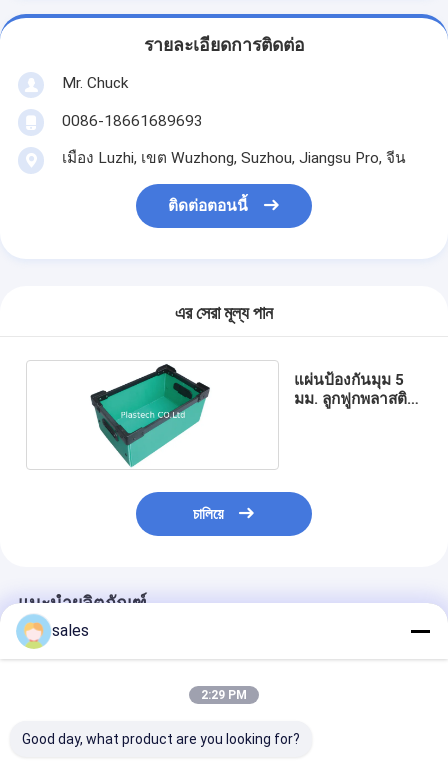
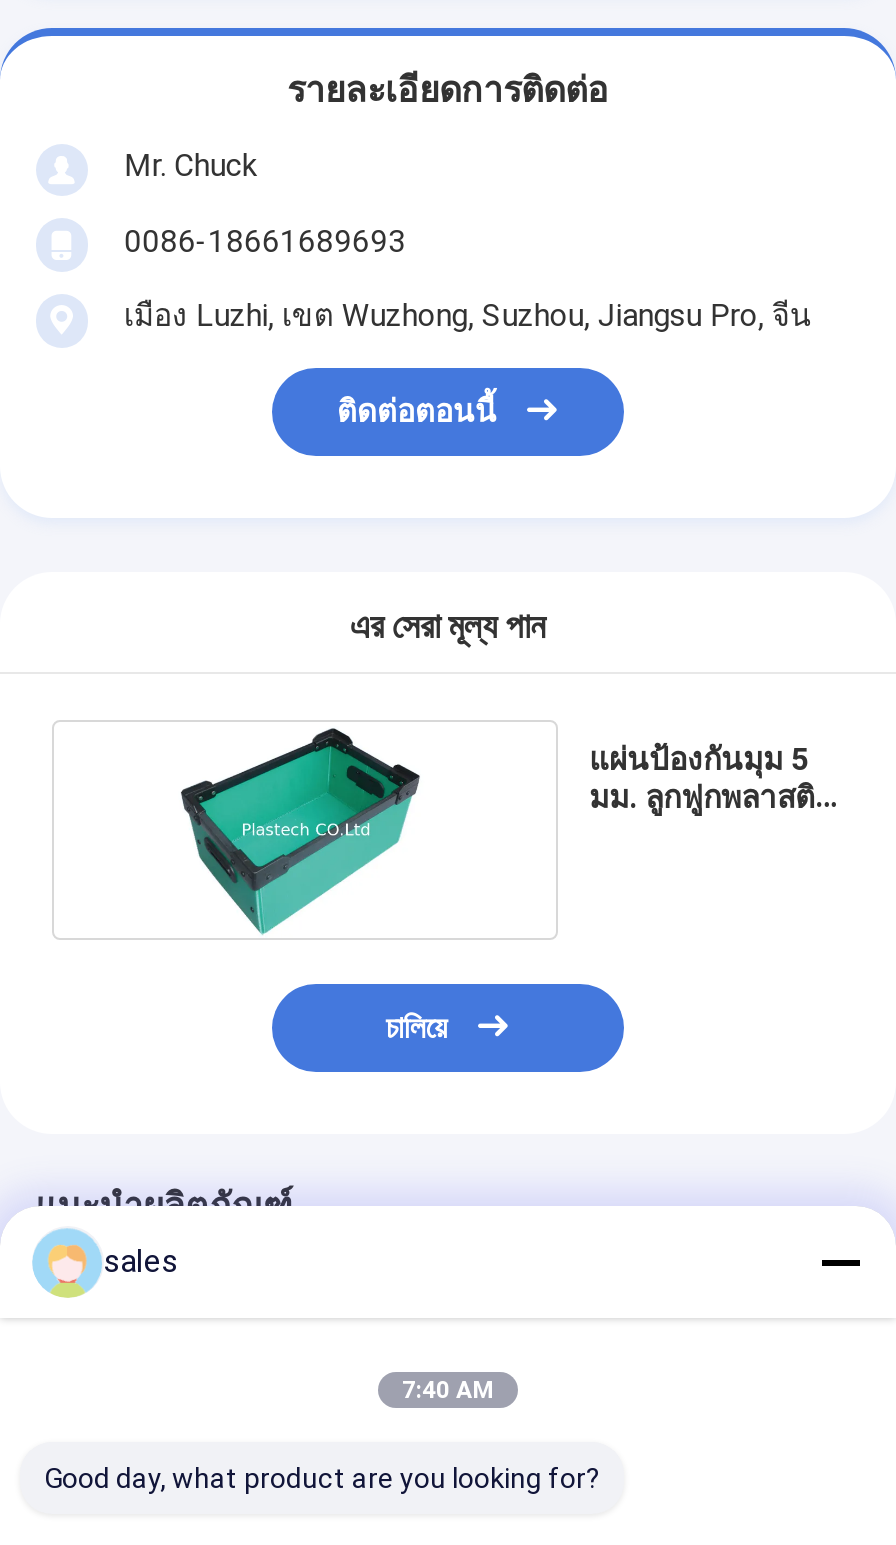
[201,688,247,702] 2:29 PM -> [402,1376,494,1404] 7:40 AM

